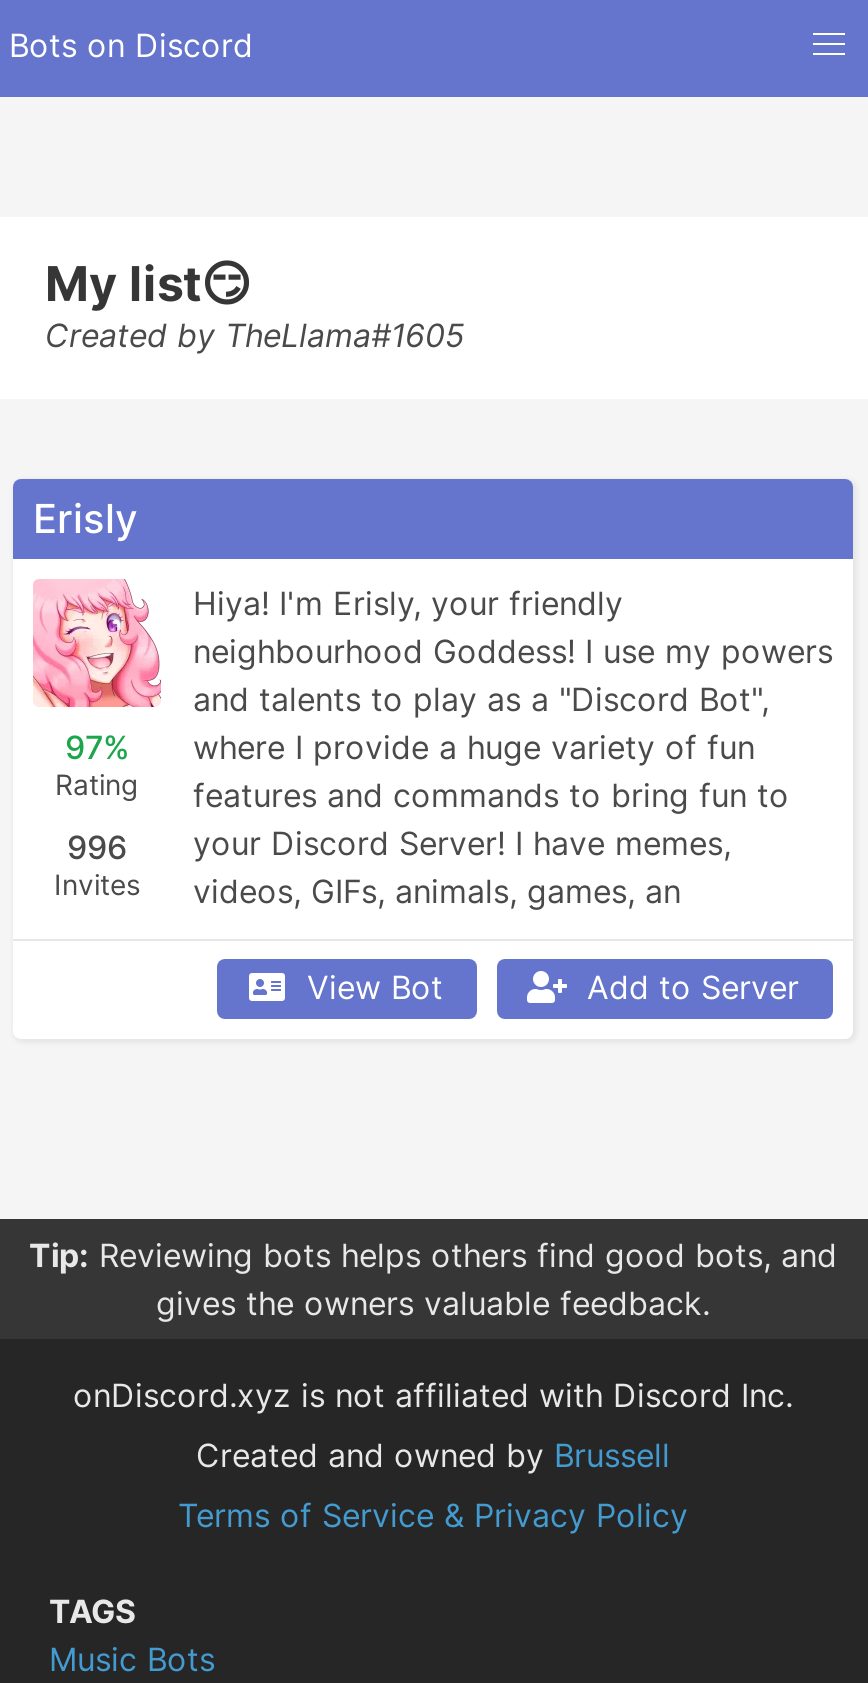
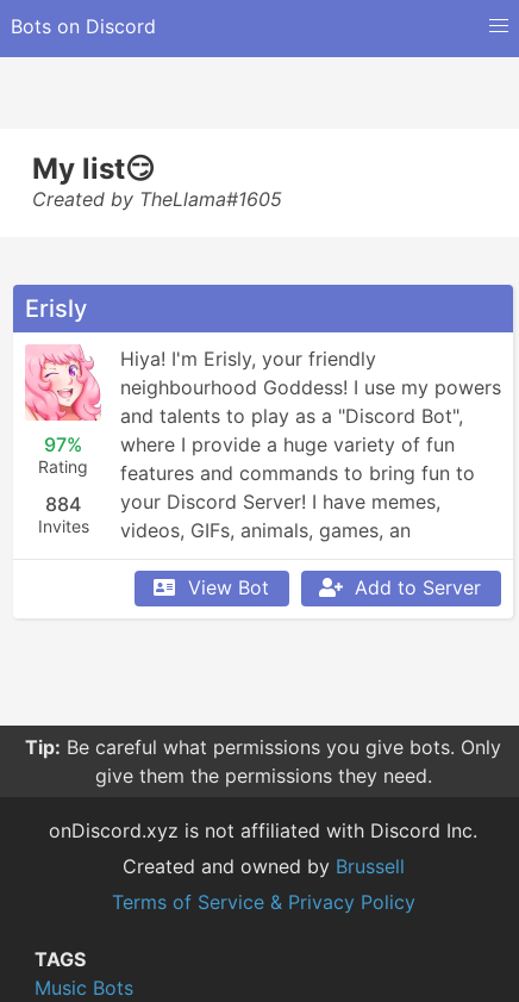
[67,823,731,867] 996 your Discord Server! I have memes, -> [45,490,440,516] 884 your Discord Server! I have memes,
[29,1235,837,1323] Tip: Reviewing bots helps others find good bots, and | gives the owners valuable feedback. -> [25,735,501,788] Tip: Be careful what permissions you give bots. Only | give them the permissions they need.

